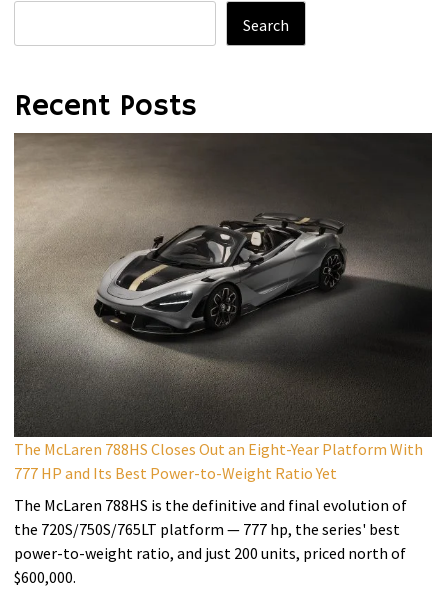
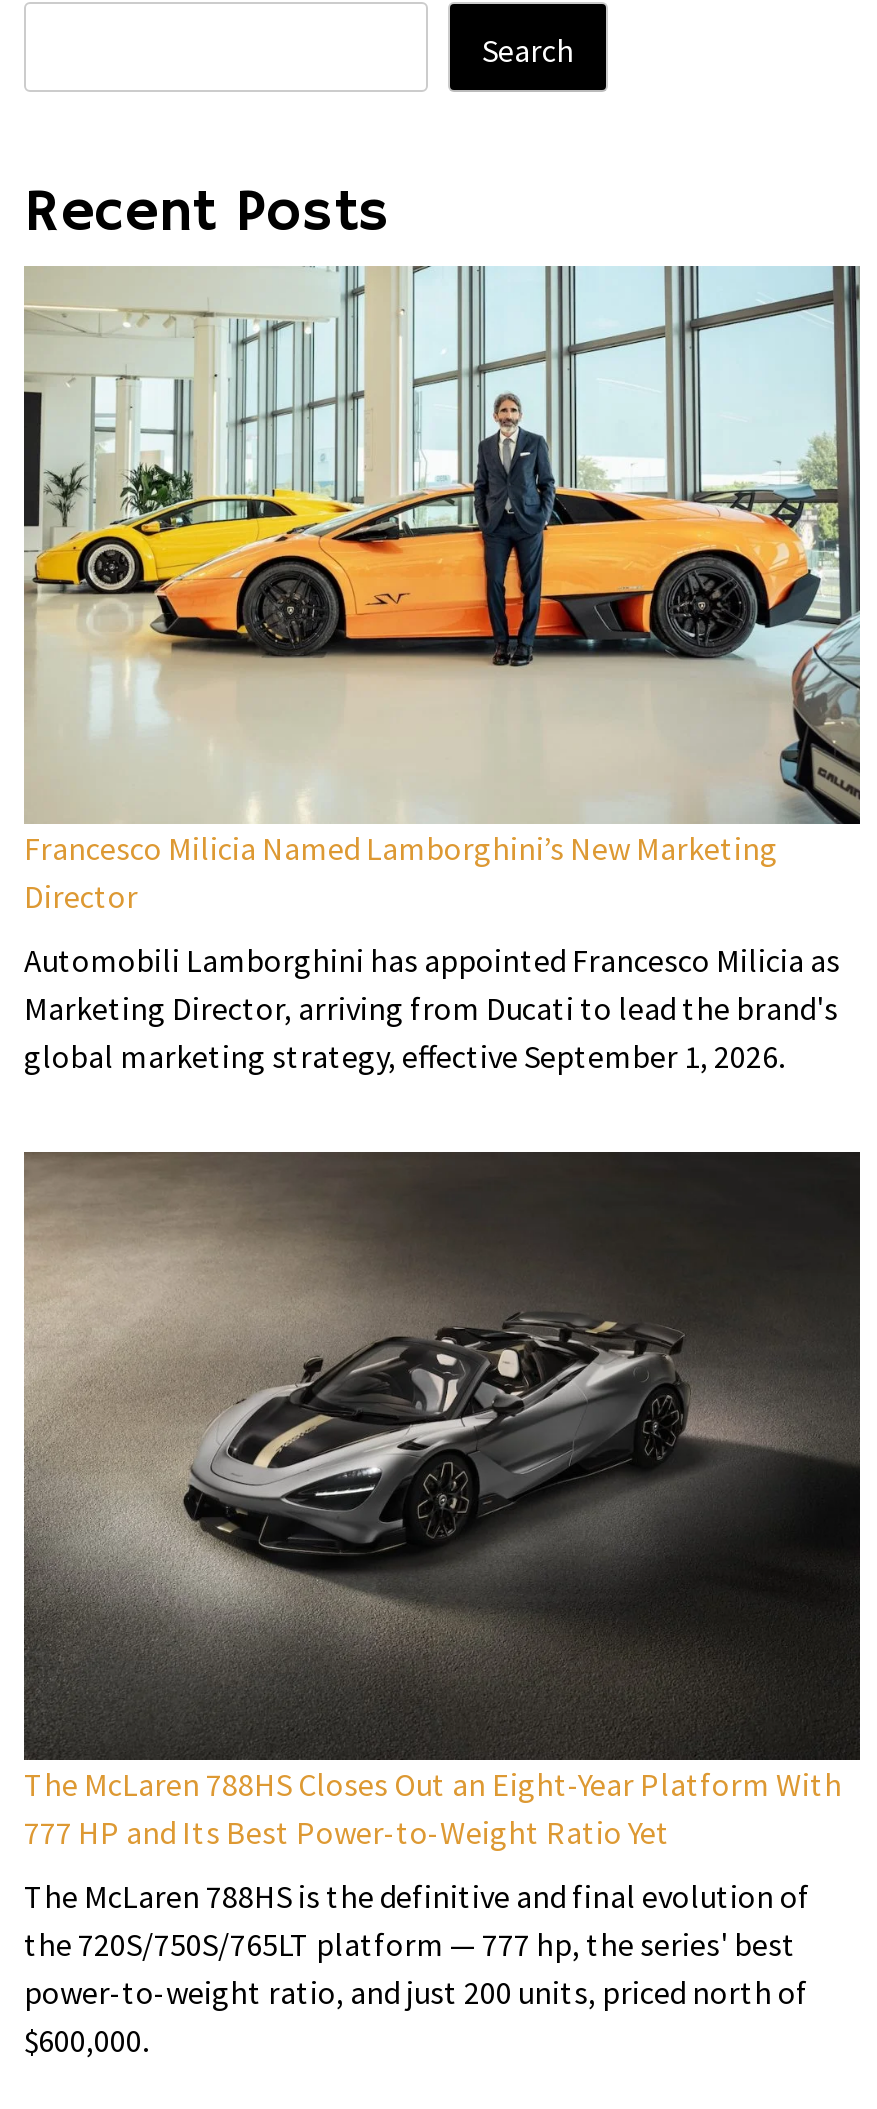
none -> [24,266,862,1075] [image] | Francesco Milicia Named Lamborghini’s New Marketing | Director | Automobili Lamborghini has appointed Francesco Milicia as | Marketing Director, arriving from Ducati to lead the brand's | global marketing strategy, effective September 1, 2026.

